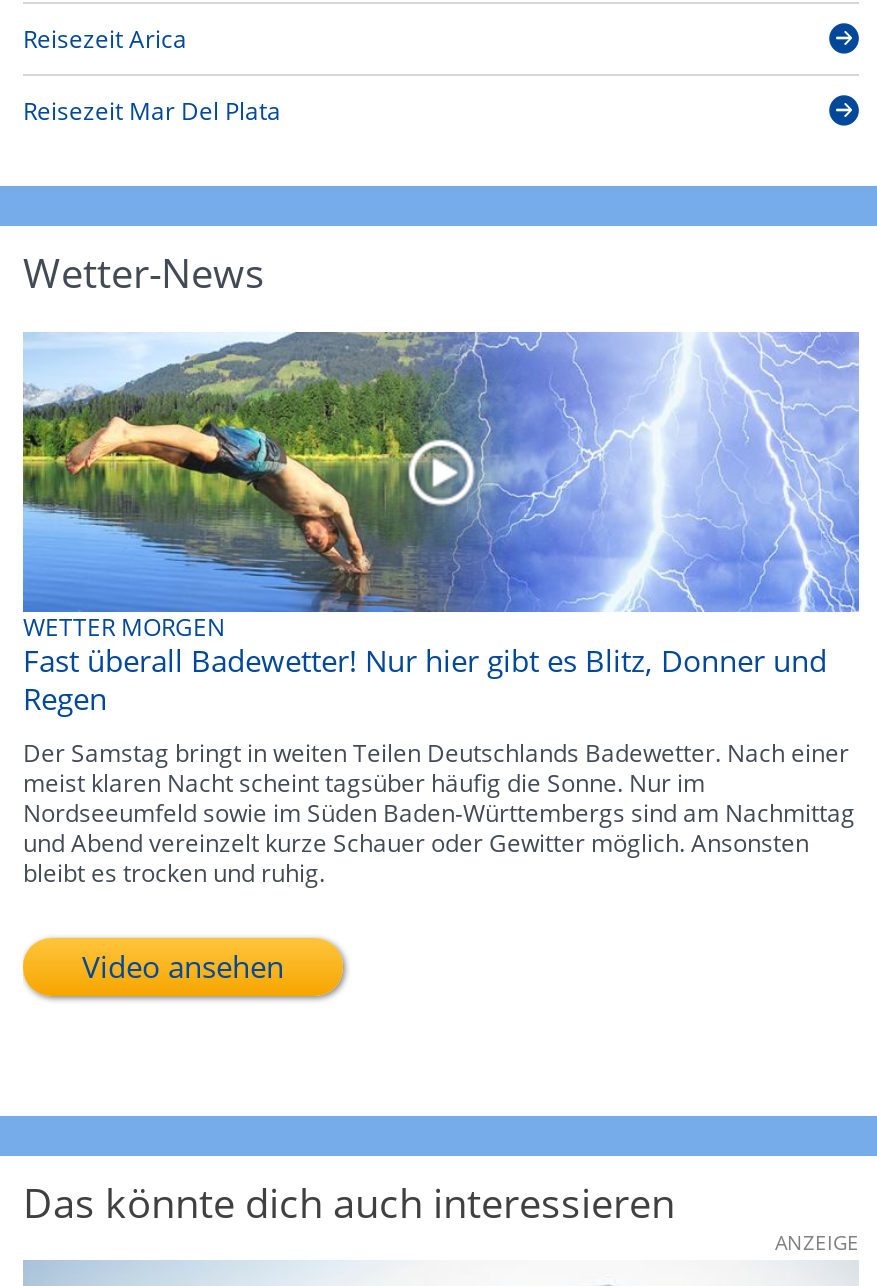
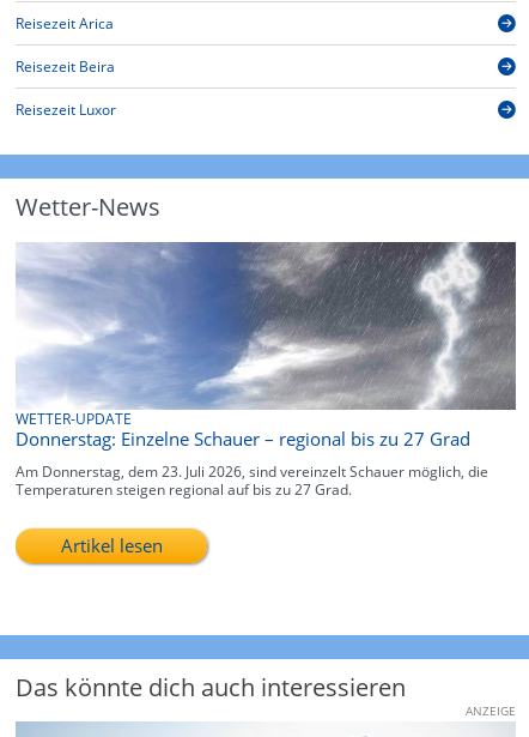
[23,94,281,128] Reisezeit Mar Del Plata -> [16,57,116,120] Reisezeit Beira | Reisezeit Luxor
moved [23,246,265,300] -> [16,191,160,223]: Wetter-News
[21,330,861,889] [image] | WETTER MORGEN | Fast überall Badewetter! Nur hier gibt es Blitz, Donner und | Regen | Der Samstag bringt in weiten Teilen Deutschlands Badewetter. Nach einer | meist klaren Nacht scheint tagsüber häufig die Sonne. Nur im | Nordseeumfeld sowie im Süden Baden-Württembergs sind am Nachmittag | und Abend vereinzelt kurze Schauer oder Gewitter möglich. Ansonsten | bleibt es trocken und ruhig. -> [16,241,517,499] [image] | WETTER-UPDATE | Donnerstag: Einzelne Schauer – regional bis zu 27 Grad | Am Donnerstag, dem 23. Juli 2026, sind vereinzelt Schauer möglich, die | Temperaturen steigen regional auf bis zu 27 Grad.
[82,945,284,985] Video ansehen -> [60,533,162,557] Artikel lesen

